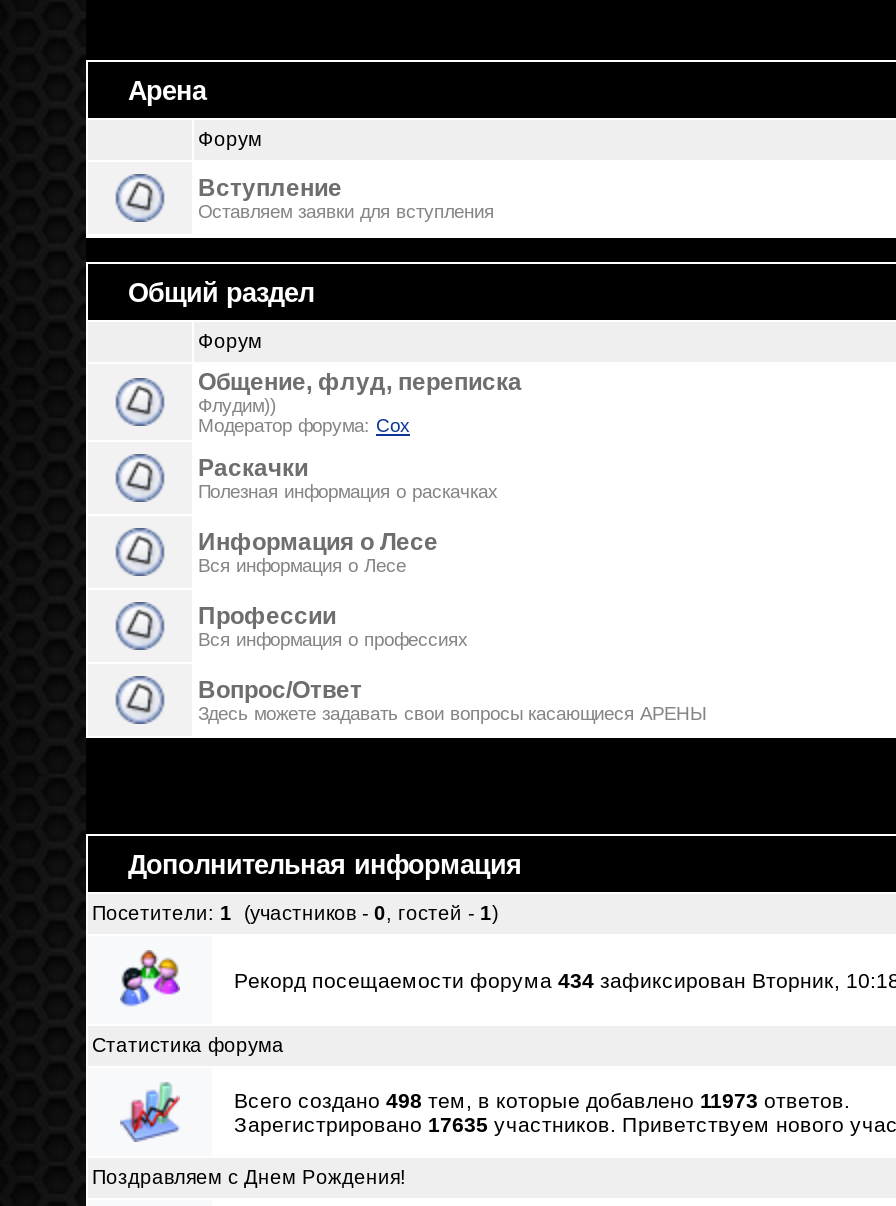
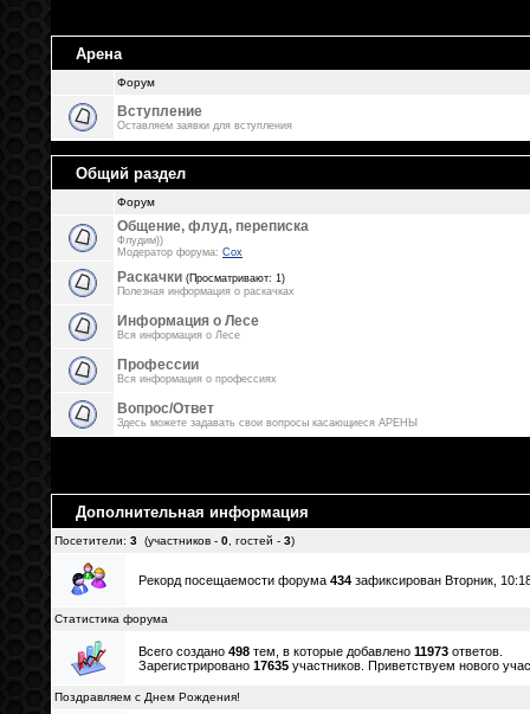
[198,454,308,482] Раскачки -> [117,269,285,285] Раскачки (Просматривают: 1)
[92,902,498,924] Посетители: 1 (участников - 0, гостей - 1) -> [54,534,295,547] Посетители: 3 (участников - 0, гостей - 3)

